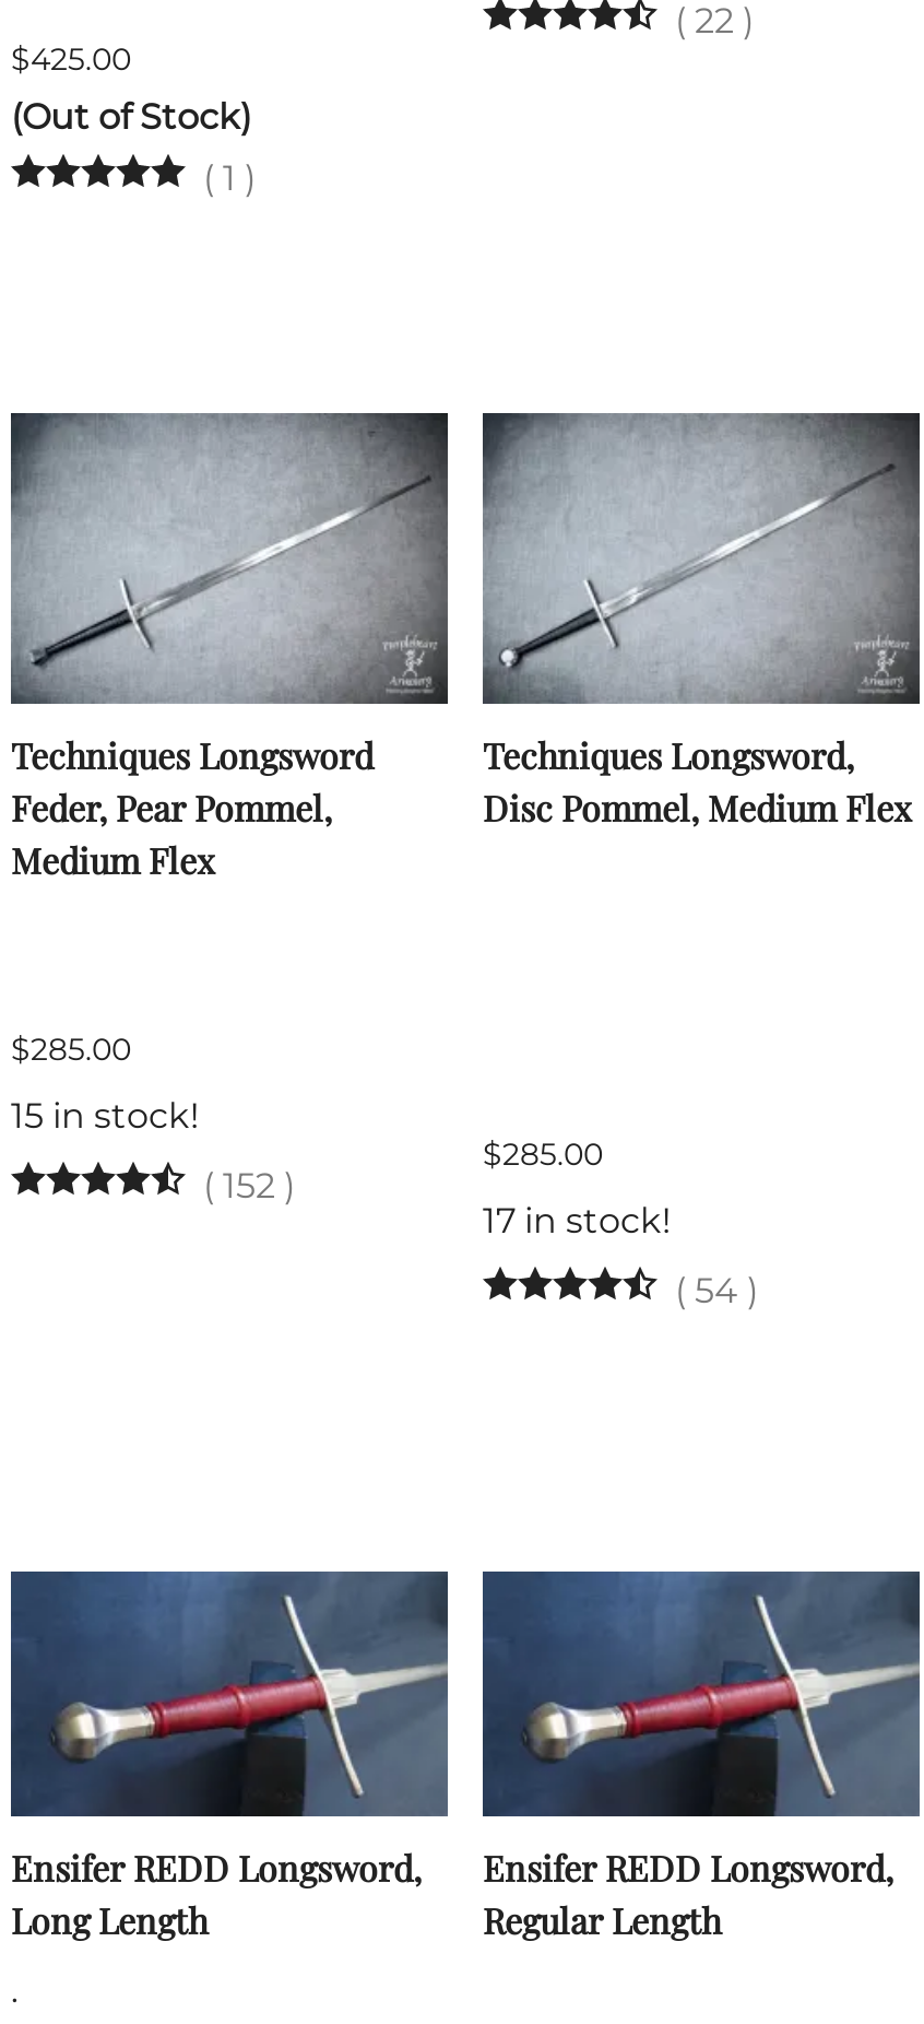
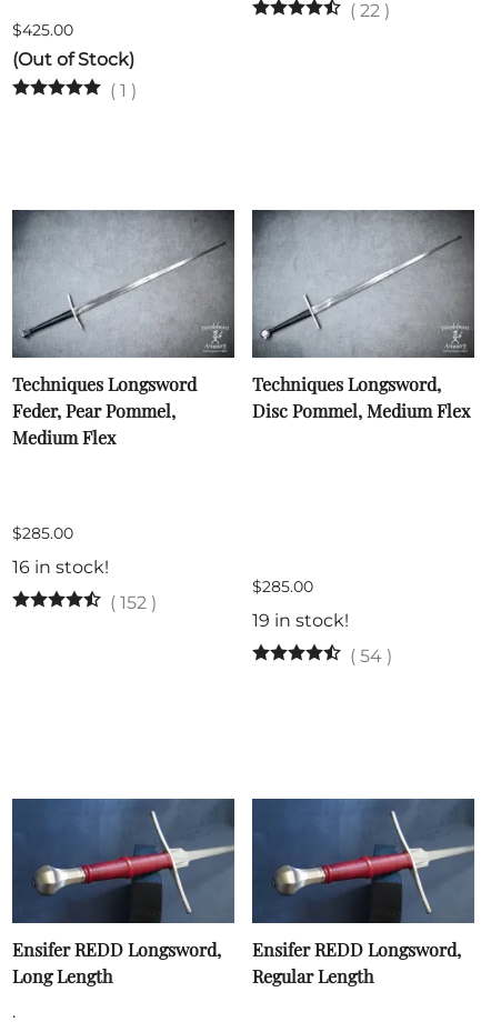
[11,1096,199,1137] 15 in stock! -> [12,557,109,578] 16 in stock!
[483,1201,671,1242] 17 in stock! -> [252,610,349,631] 19 in stock!

